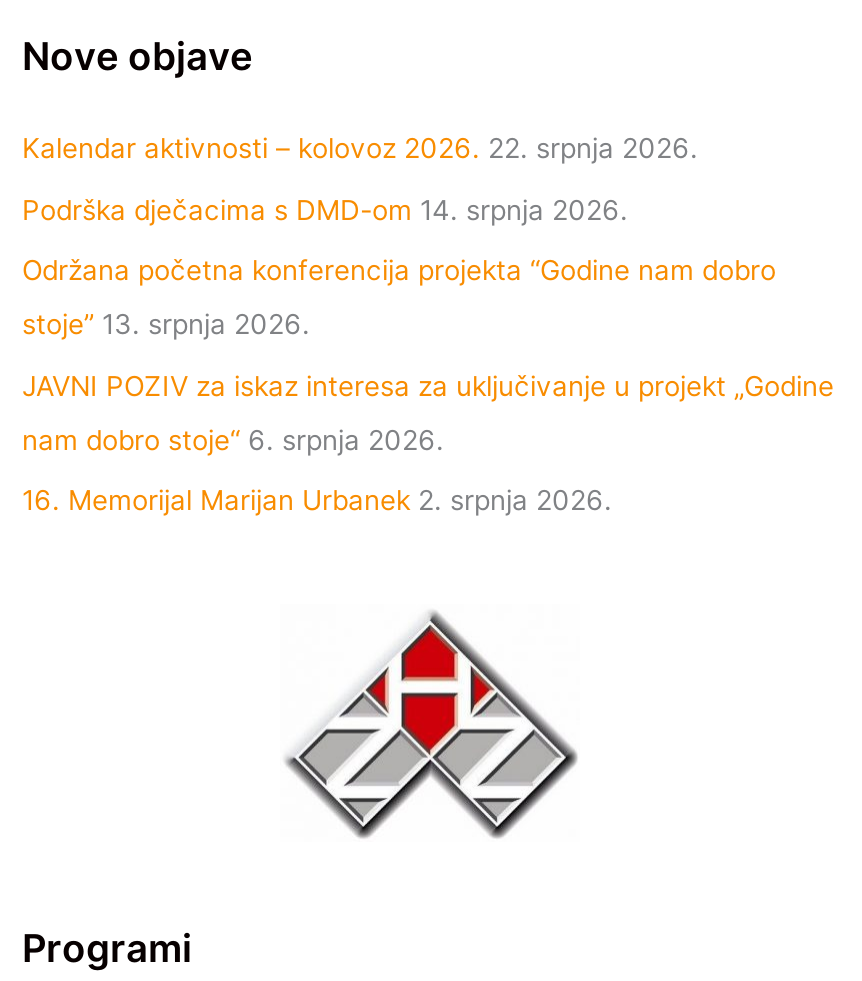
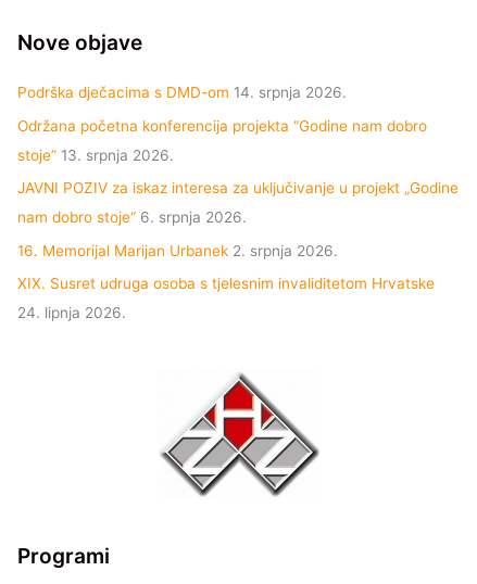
[22,133,698,165] Kalendar aktivnosti – kolovoz 2026. 22. srpnja 2026. -> none
moved [22,194,834,516] -> [17,84,459,259]: Podrška dječacima s DMD-om 14. srpnja 2026. | Održana početna konferencija projekta “Godine nam dobro | stoje” 13. srpnja 2026. | JAVNI POZIV za iskaz interesa za uključivanje u projekt „Godine | nam dobro stoje“ 6. srpnja 2026. | 16. Memorijal Marijan Urbanek 2. srpnja 2026.
none -> [17,275,435,321] XIX. Susret udruga osoba s tjelesnim invaliditetom Hrvatske | 24. lipnja 2026.

